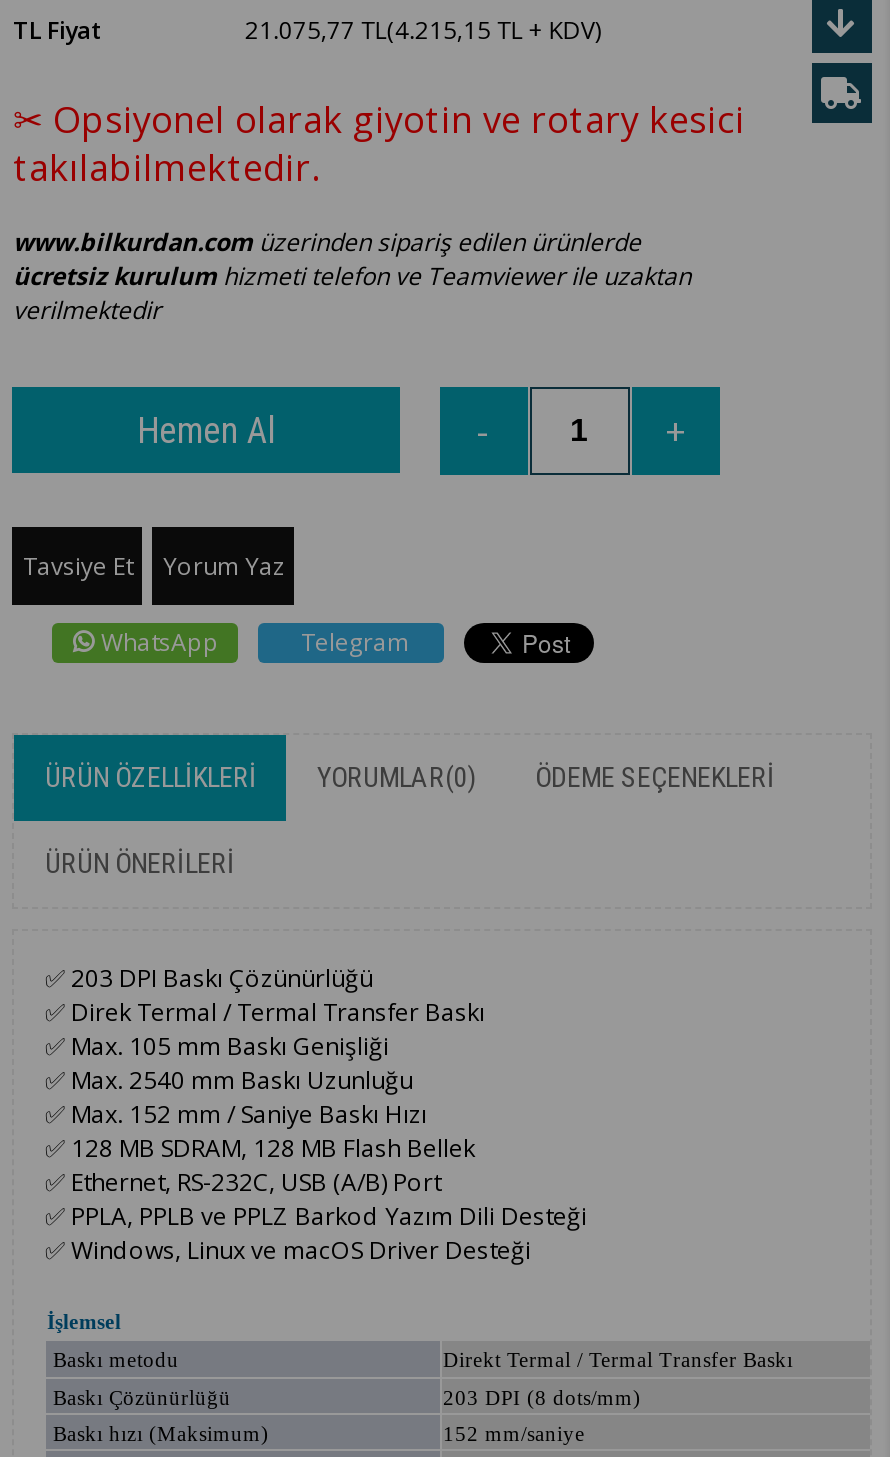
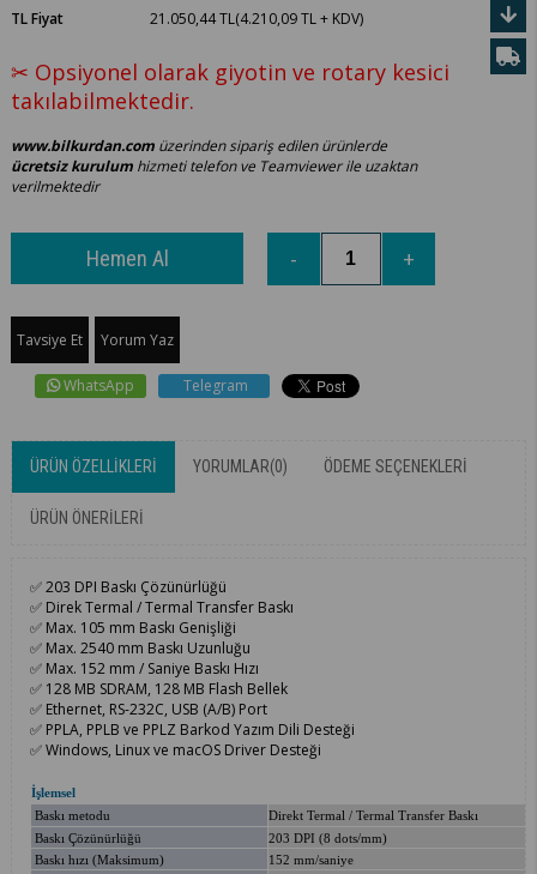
[245,13,601,47] 21.075,77 TL(4.215,15 TL + KDV) -> [150,9,364,29] 21.050,44 TL(4.210,09 TL + KDV)

